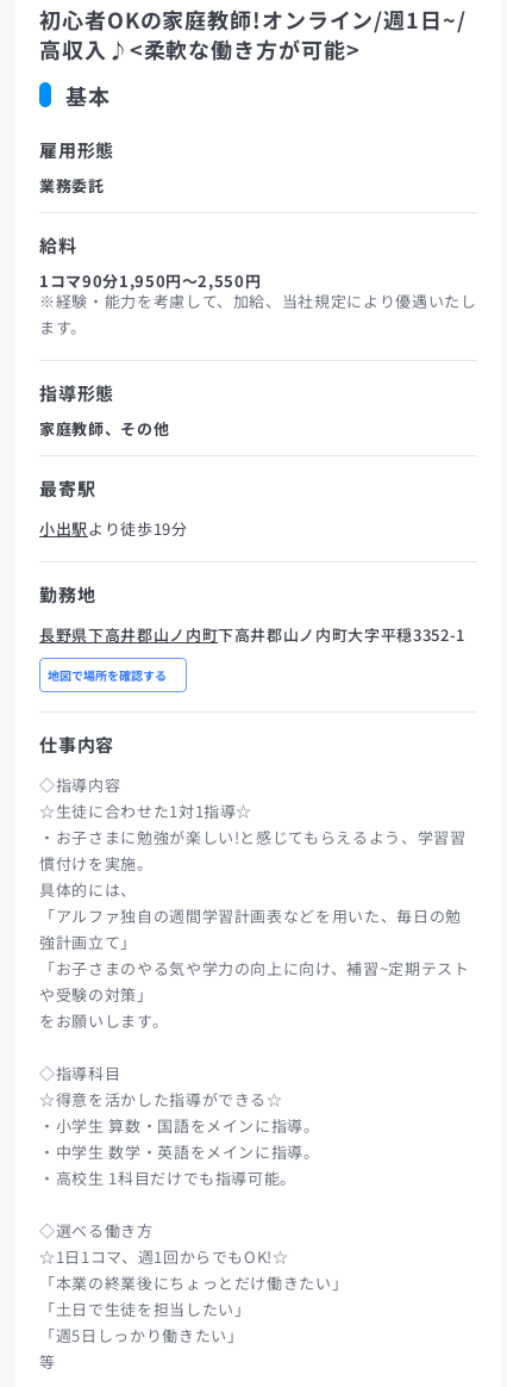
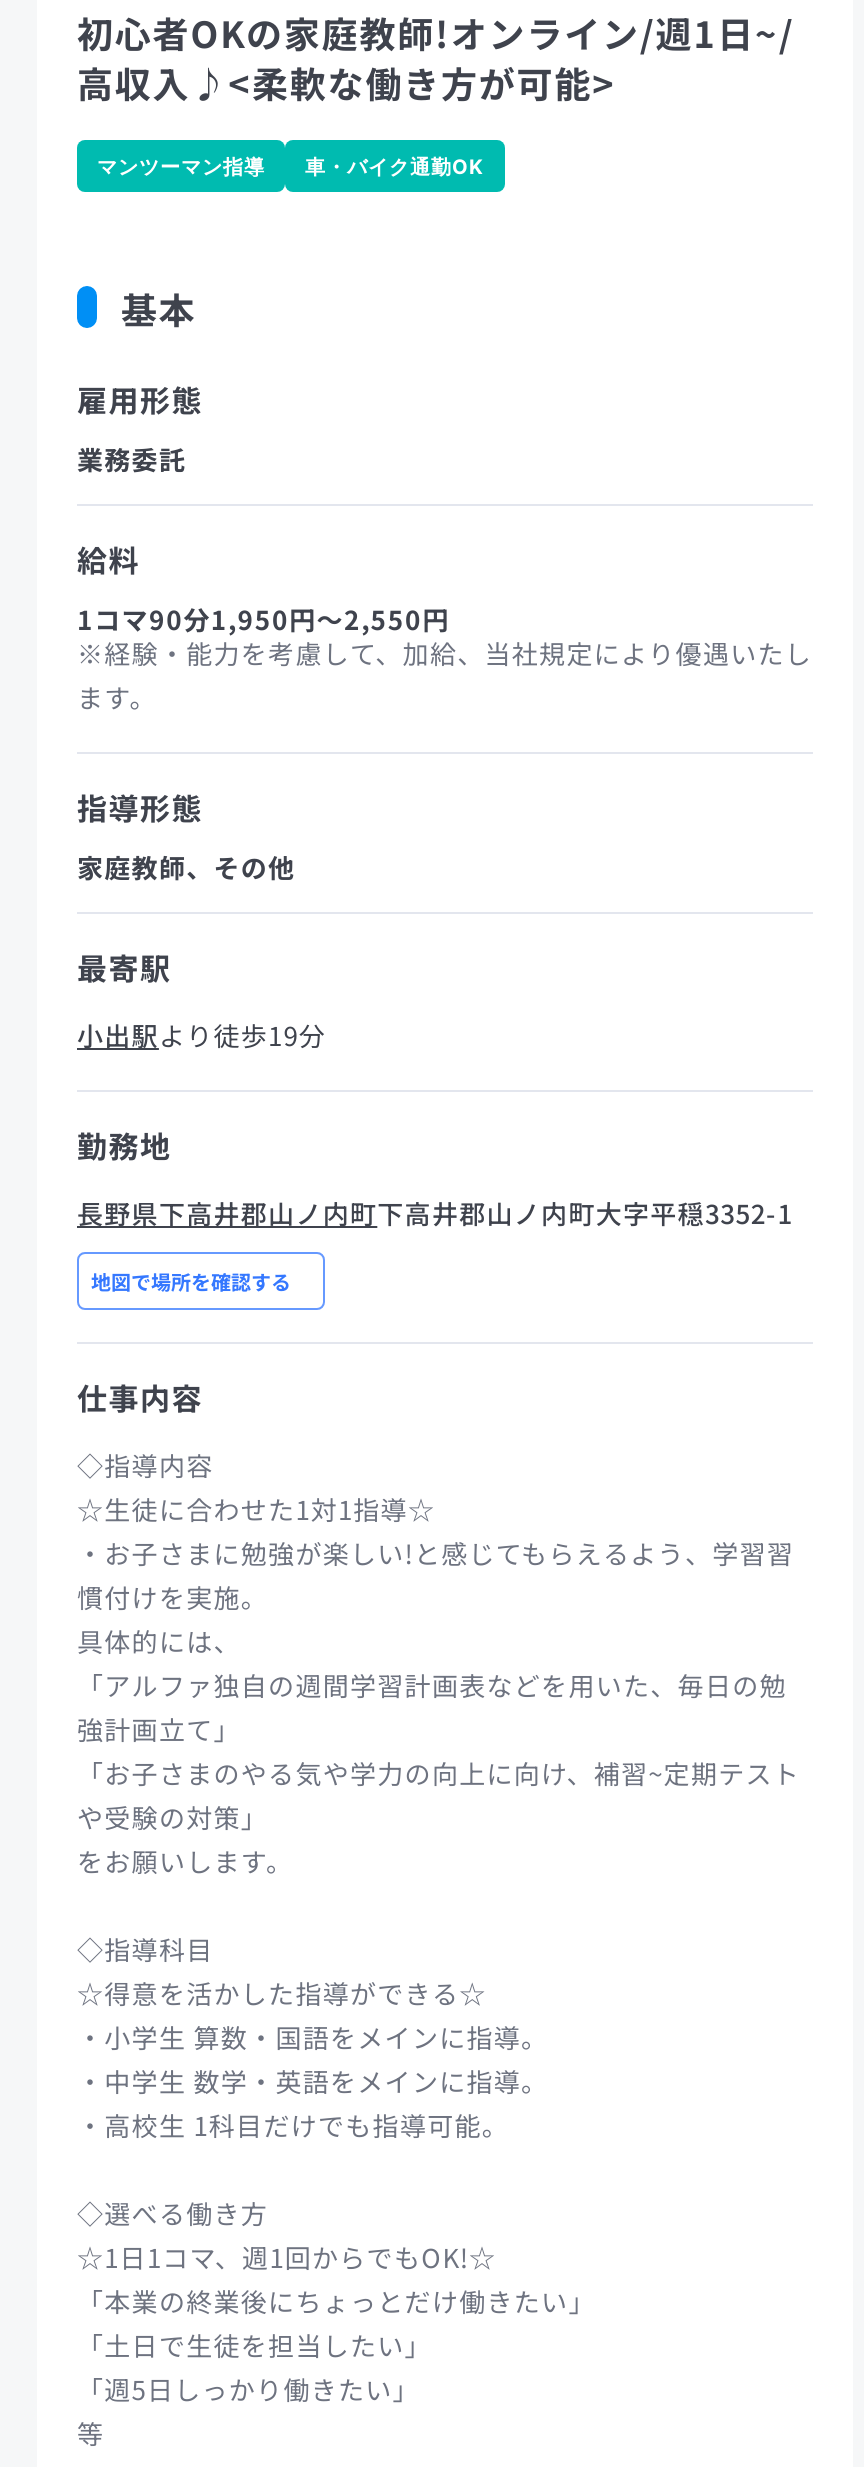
none -> [97,154,484,178] マンツーマン指導 | 車・バイク通勤OK

